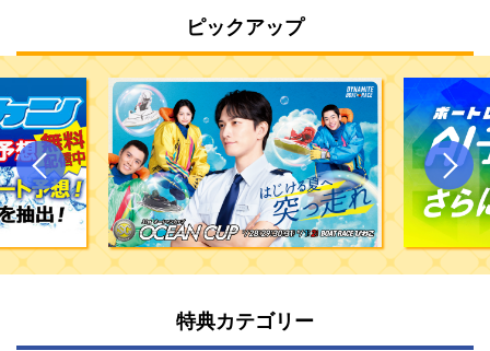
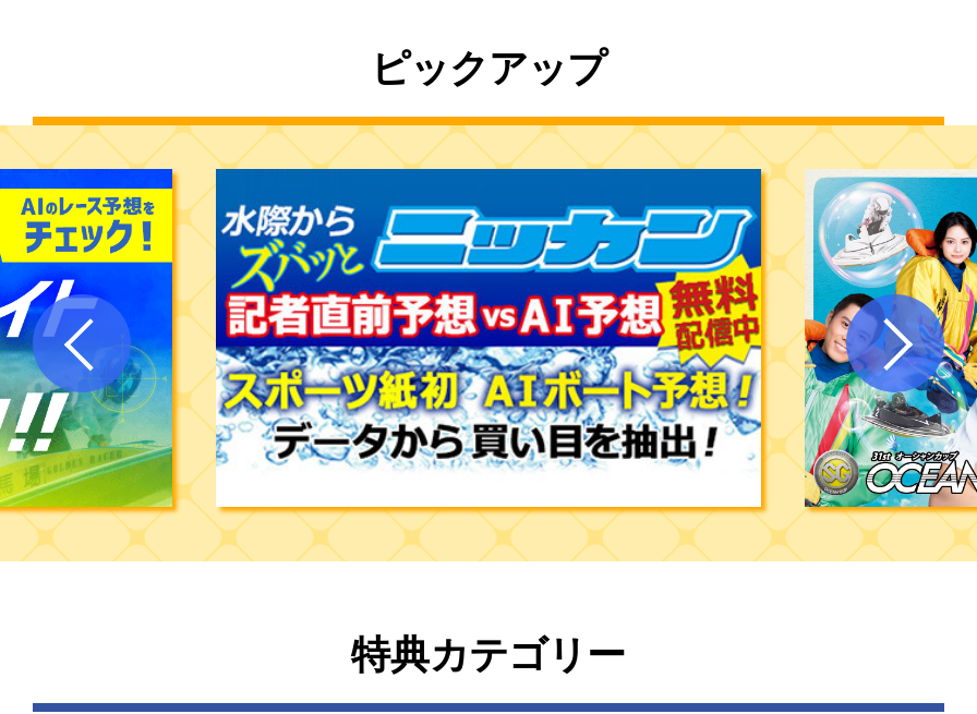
[3,78,87,248] [image] -> [7,169,174,509] [image]
[107,78,383,248] [image] -> [214,167,763,509] [image]
[402,77,487,248] [image] -> [803,169,970,509] [image]

